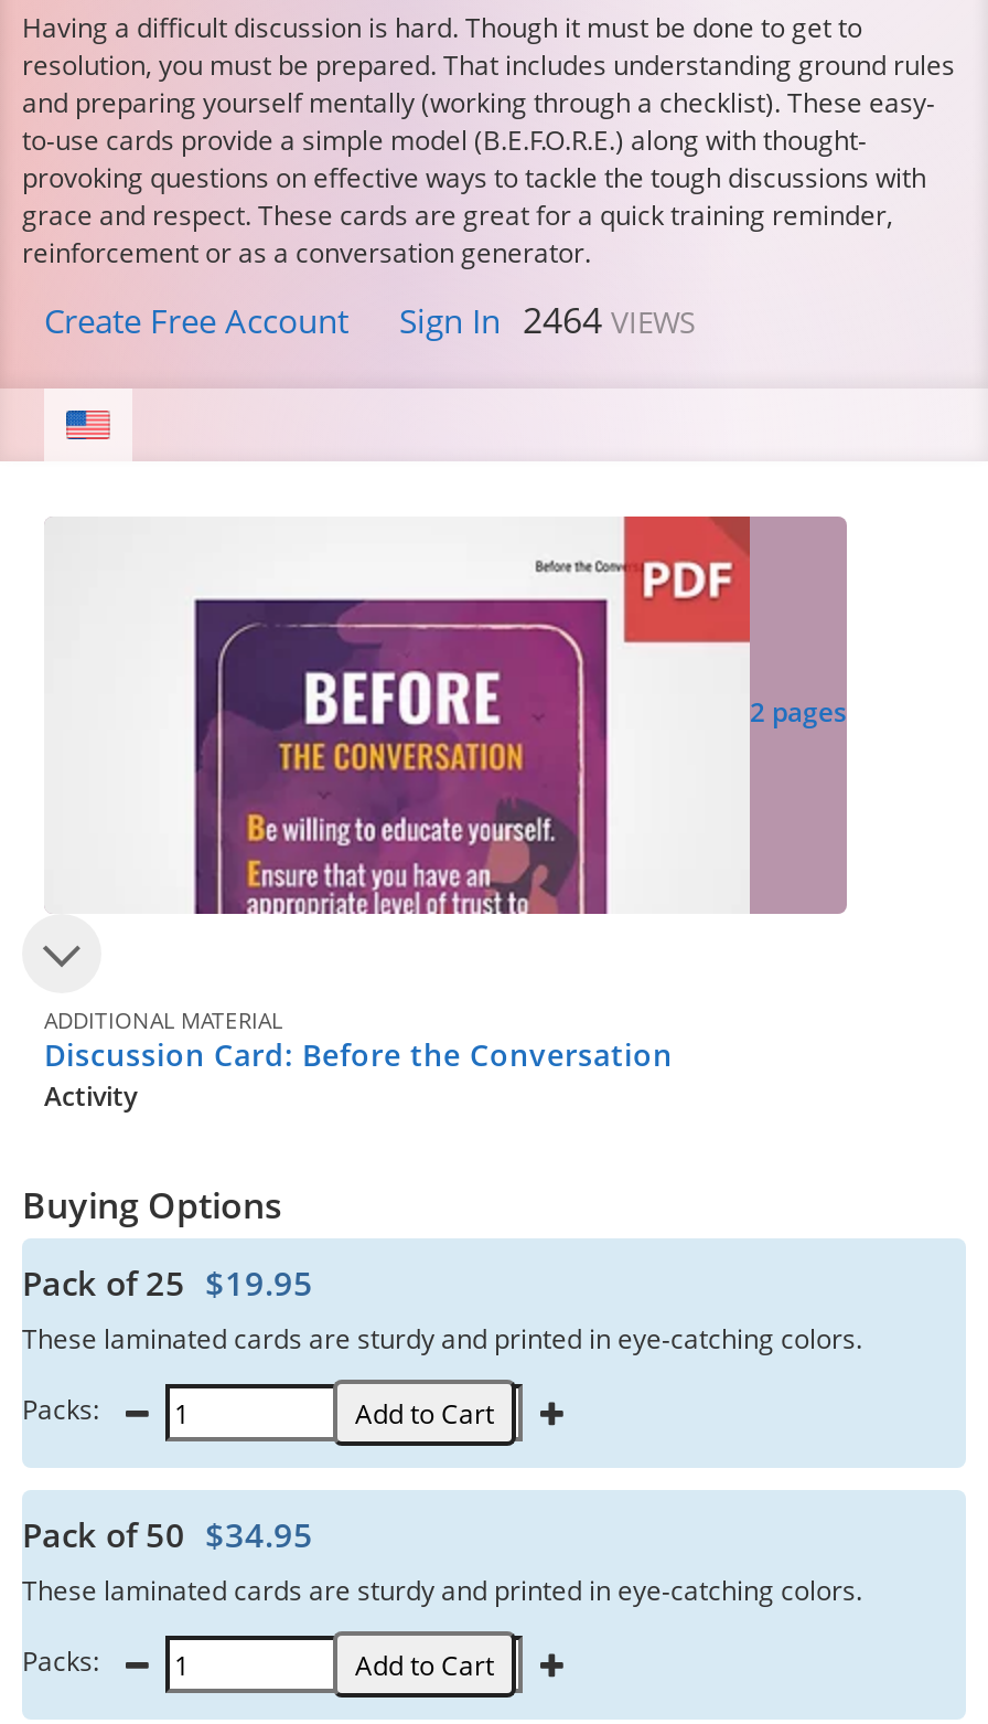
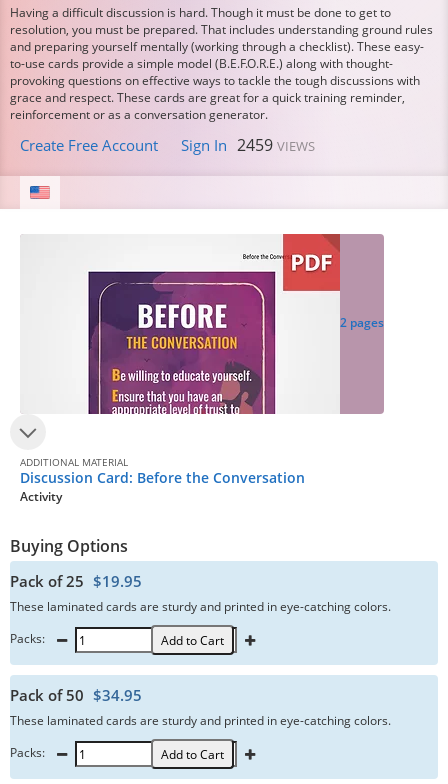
[44,296,695,345] Create Free Account Sign In 2464 VIEWS -> [20,134,315,156] Create Free Account Sign In 2459 VIEWS

